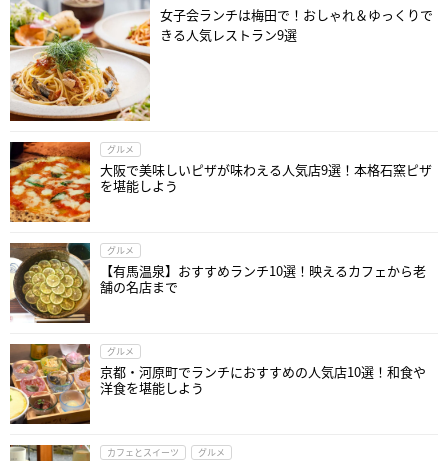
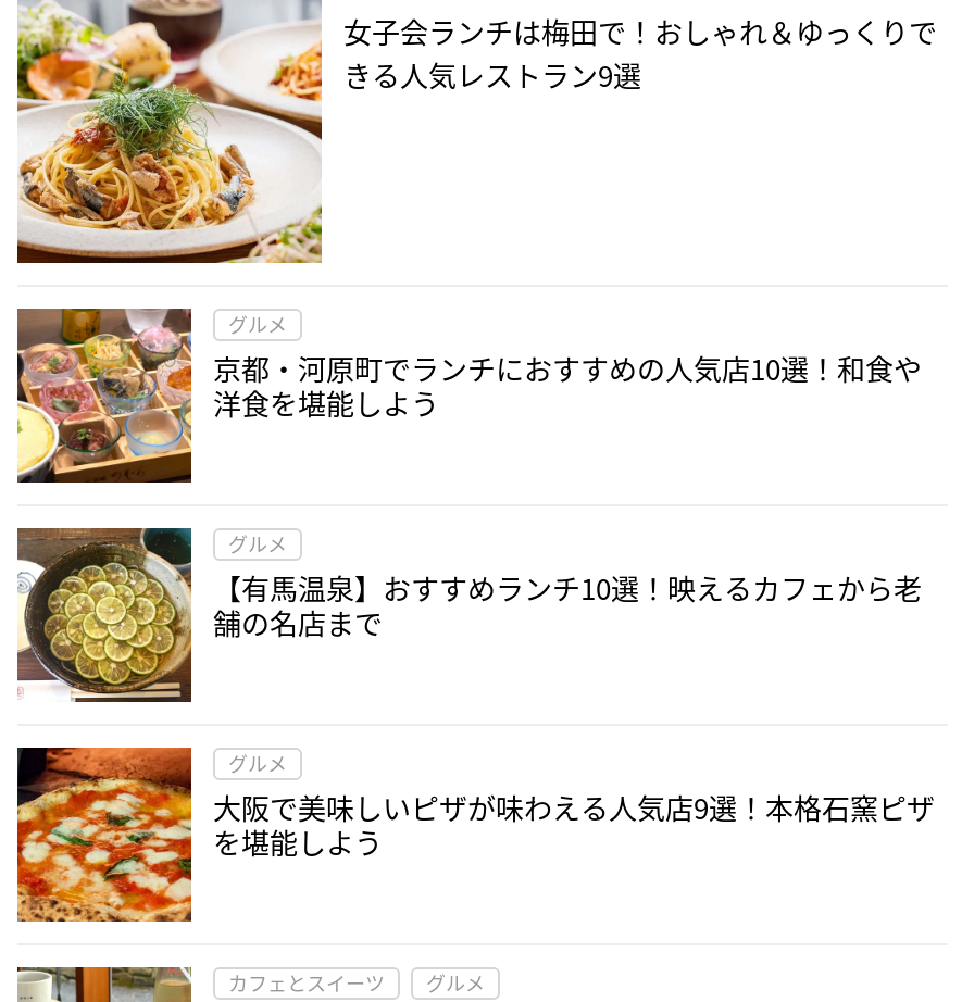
moved [9,141,432,223] -> [15,746,935,924]: [image] | 大阪で美味しいピザが味わえる人気店9選！本格石窯ピザ | を堪能しよう
moved [9,343,426,425] -> [15,306,922,485]: [image] | 京都・河原町でランチにおすすめの人気店10選！和食や | 洋食を堪能しよう

